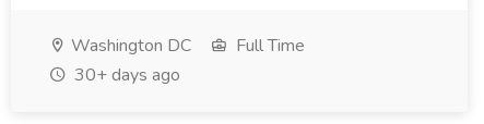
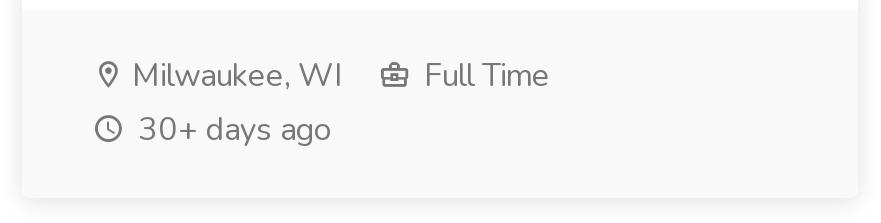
[67,34,191,58] Washington DC -> [124,54,342,98] Milwaukee, WI

